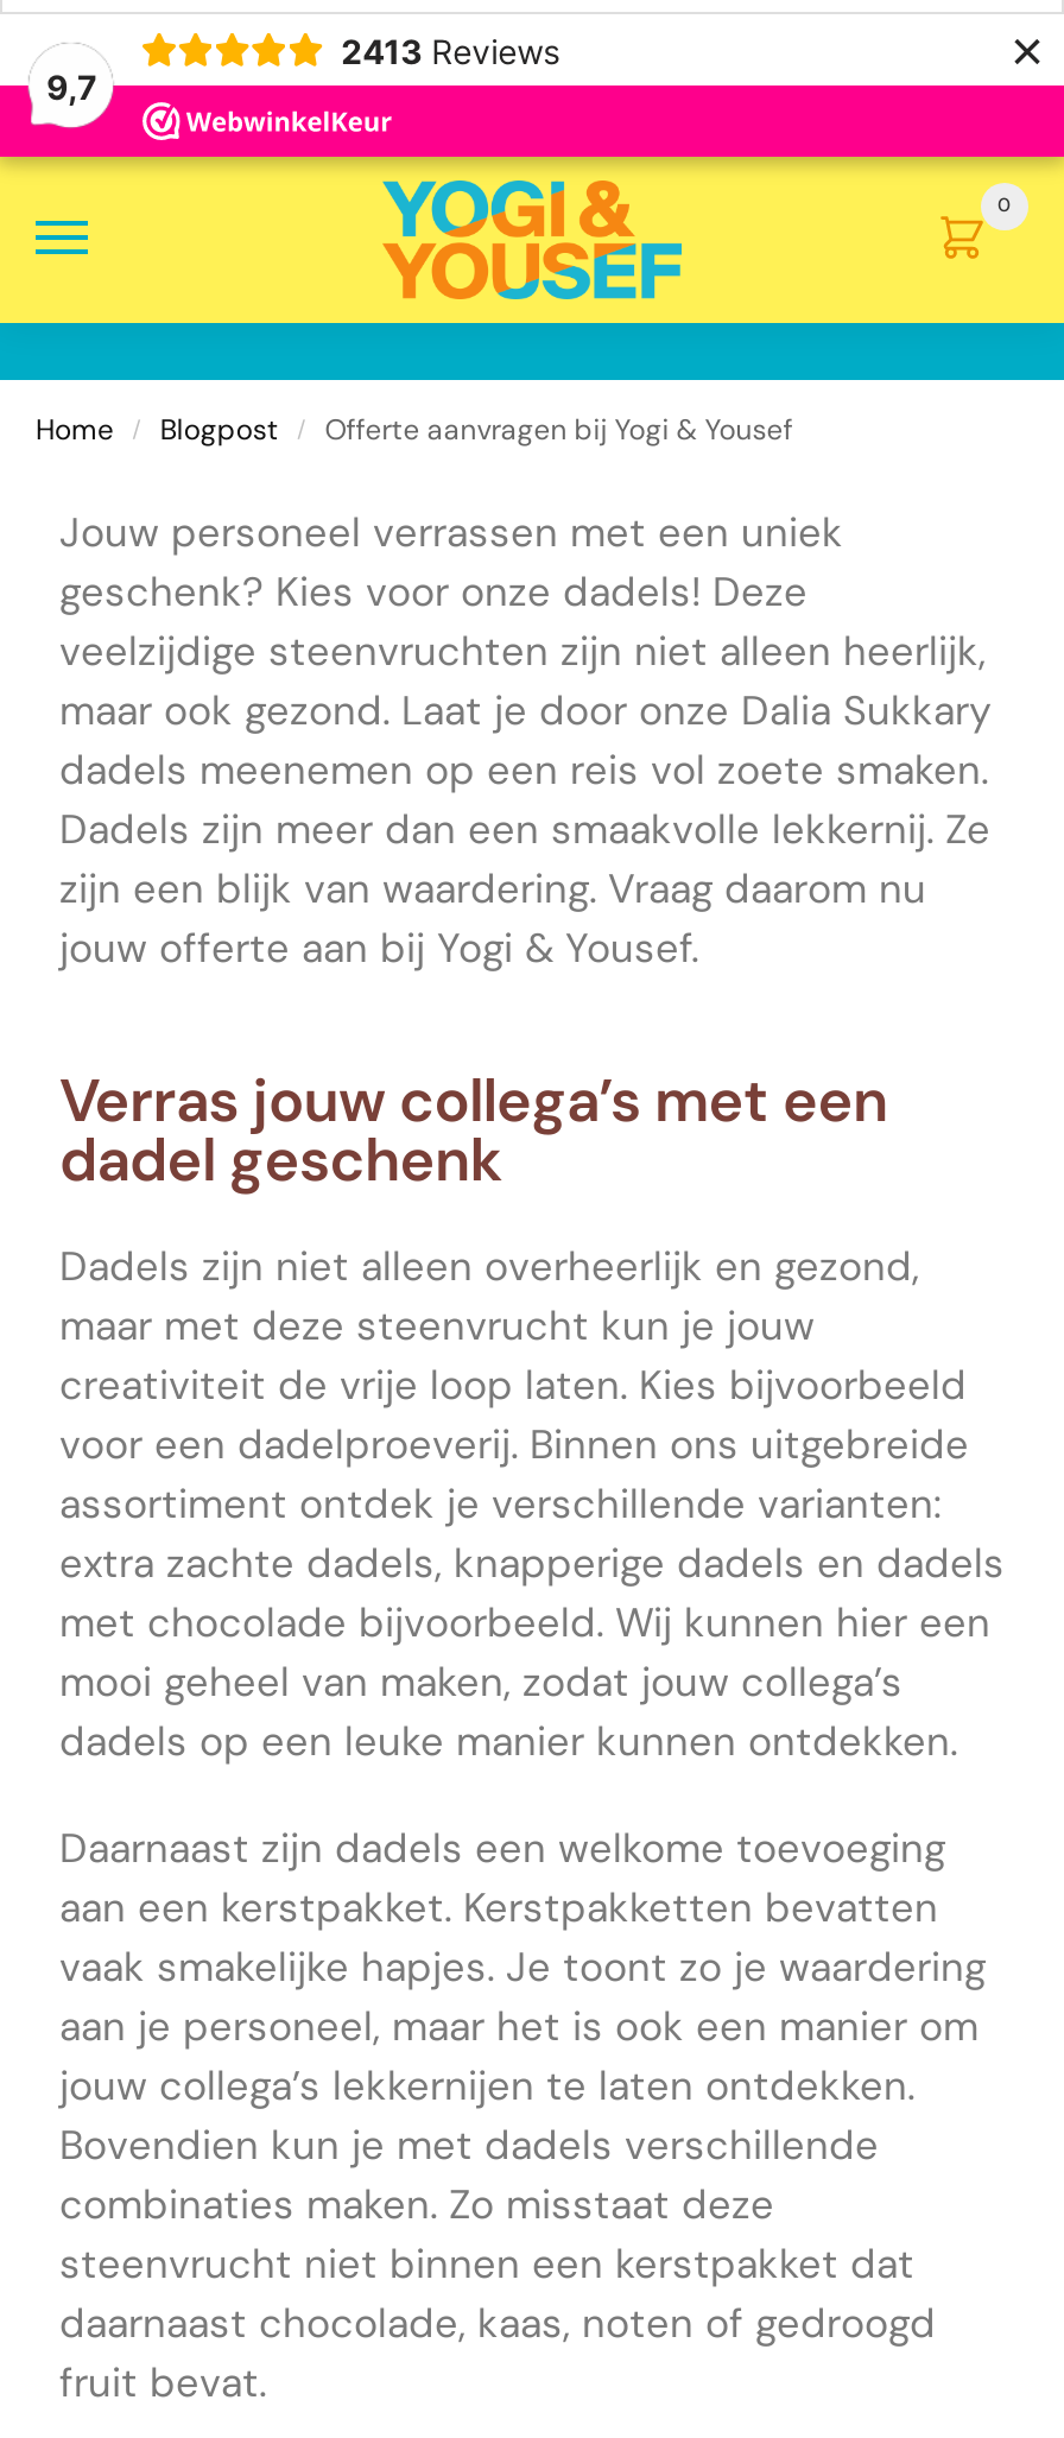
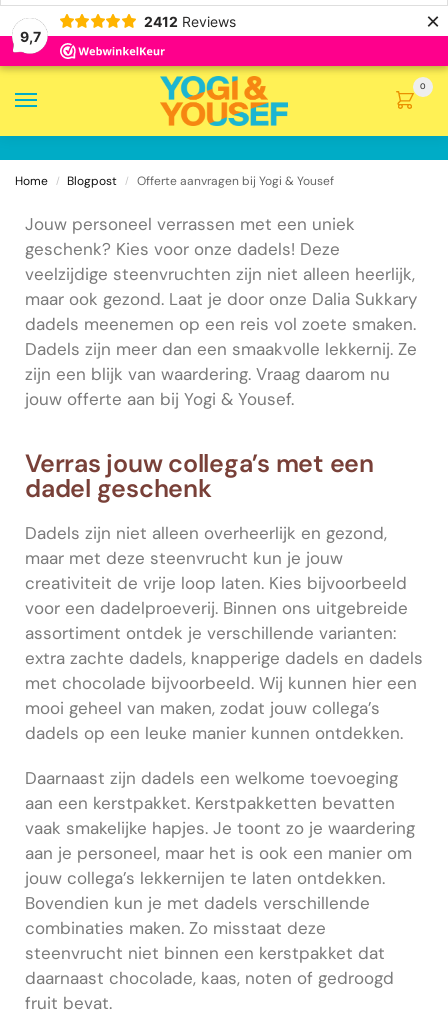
[341,30,560,70] 2413 Reviews -> [144,12,236,29] 2412 Reviews

